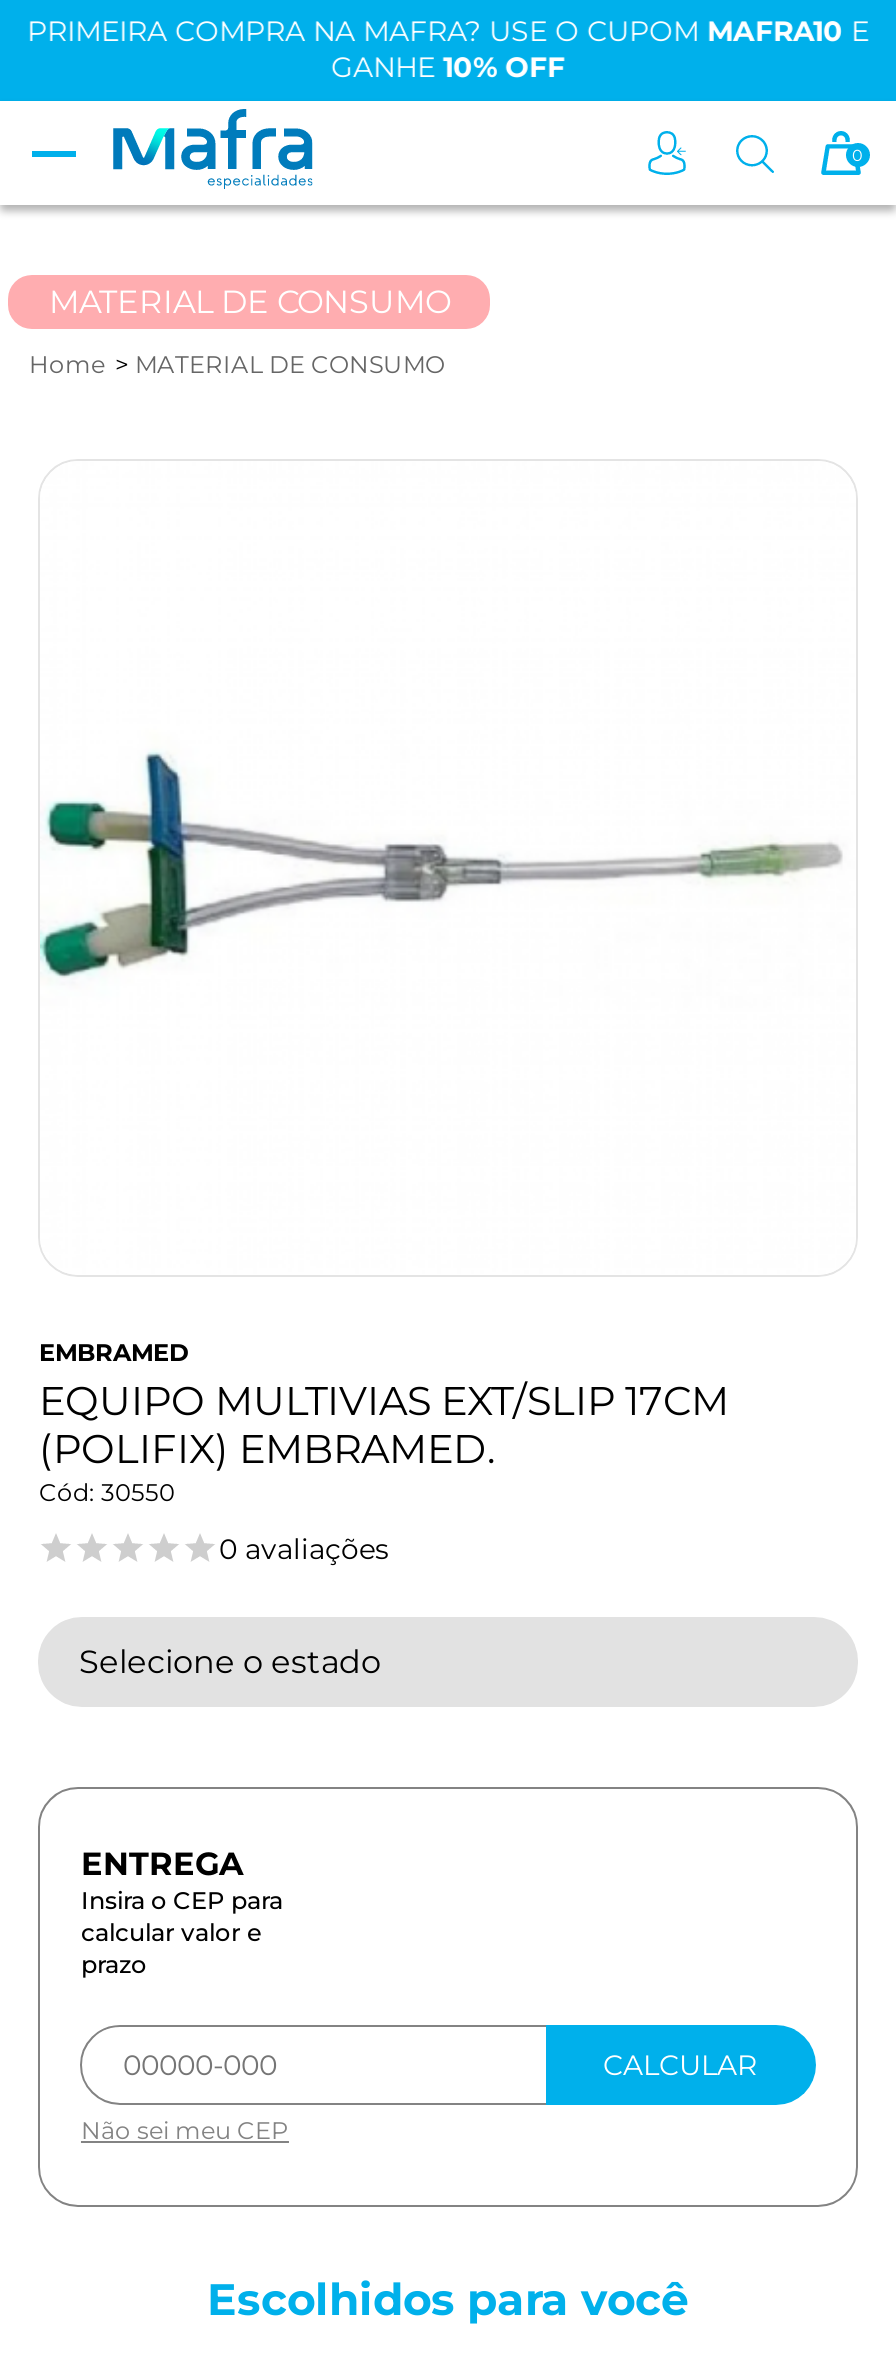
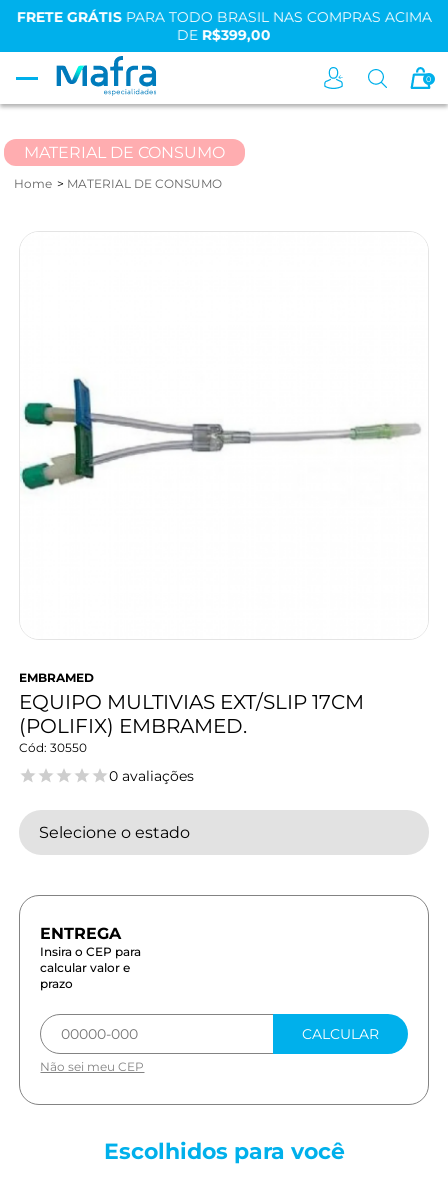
[27,13,869,85] PRIMEIRA COMPRA NA MAFRA? USE O CUPOM MAFRA10 E | GANHE 10% OFF -> [16,8,431,44] FRETE GRÁTIS PARA TODO BRASIL NAS COMPRAS ACIMA | DE R$399,00

